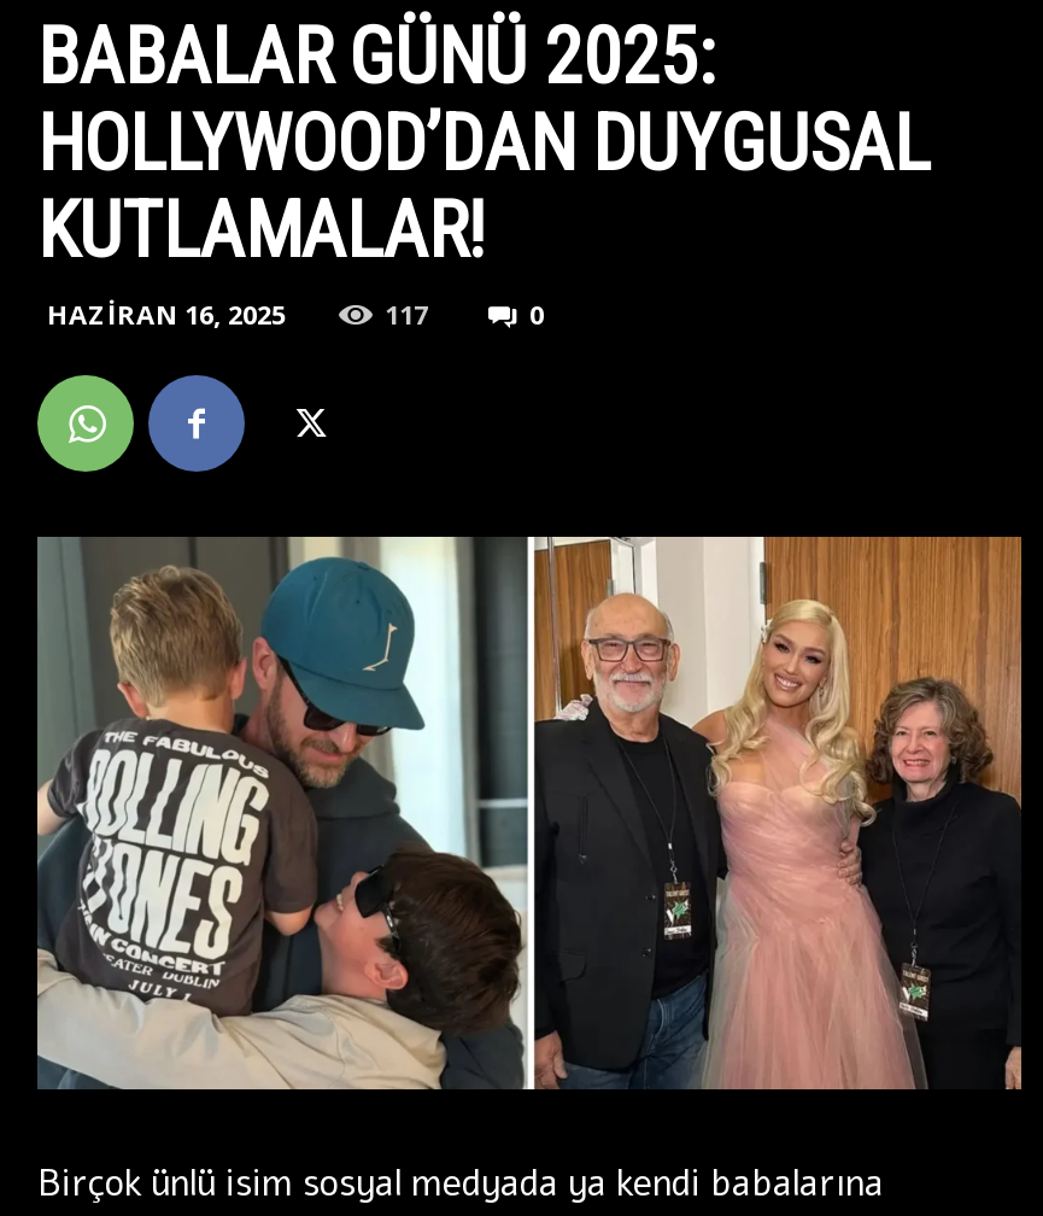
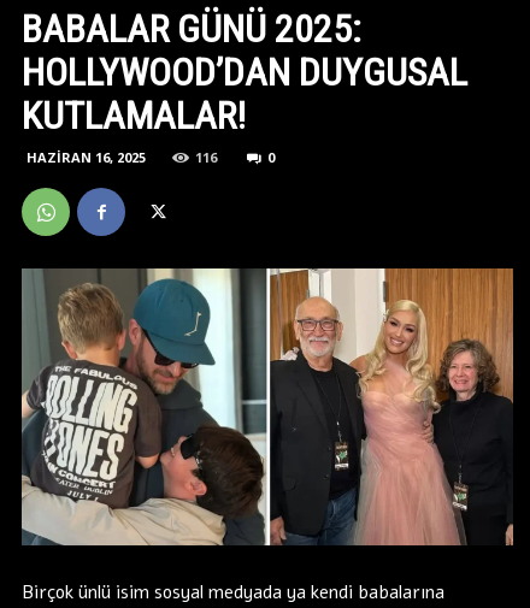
[385,296,428,332] 117 -> [195,148,217,166] 116

